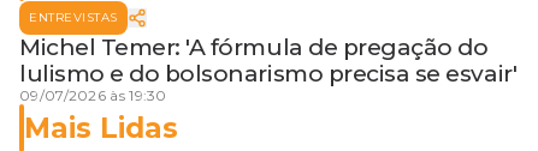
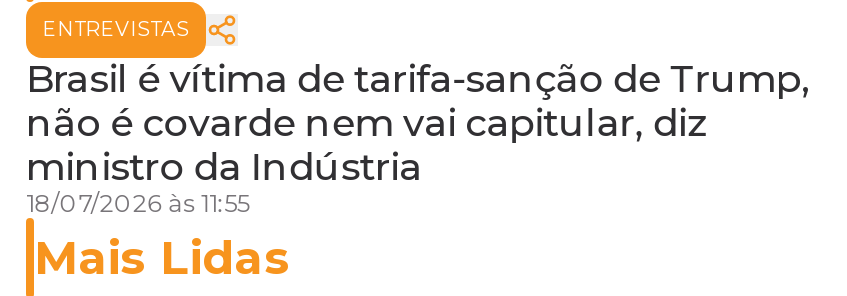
[19,34,516,105] Michel Temer: 'A fórmula de pregação do | lulismo e do bolsonarismo precisa se esvair' | 09/07/2026 às 19:30 -> [26,57,810,219] Brasil é vítima de tarifa-sanção de Trump, | não é covarde nem vai capitular, diz | ministro da Indústria | 18/07/2026 às 11:55

